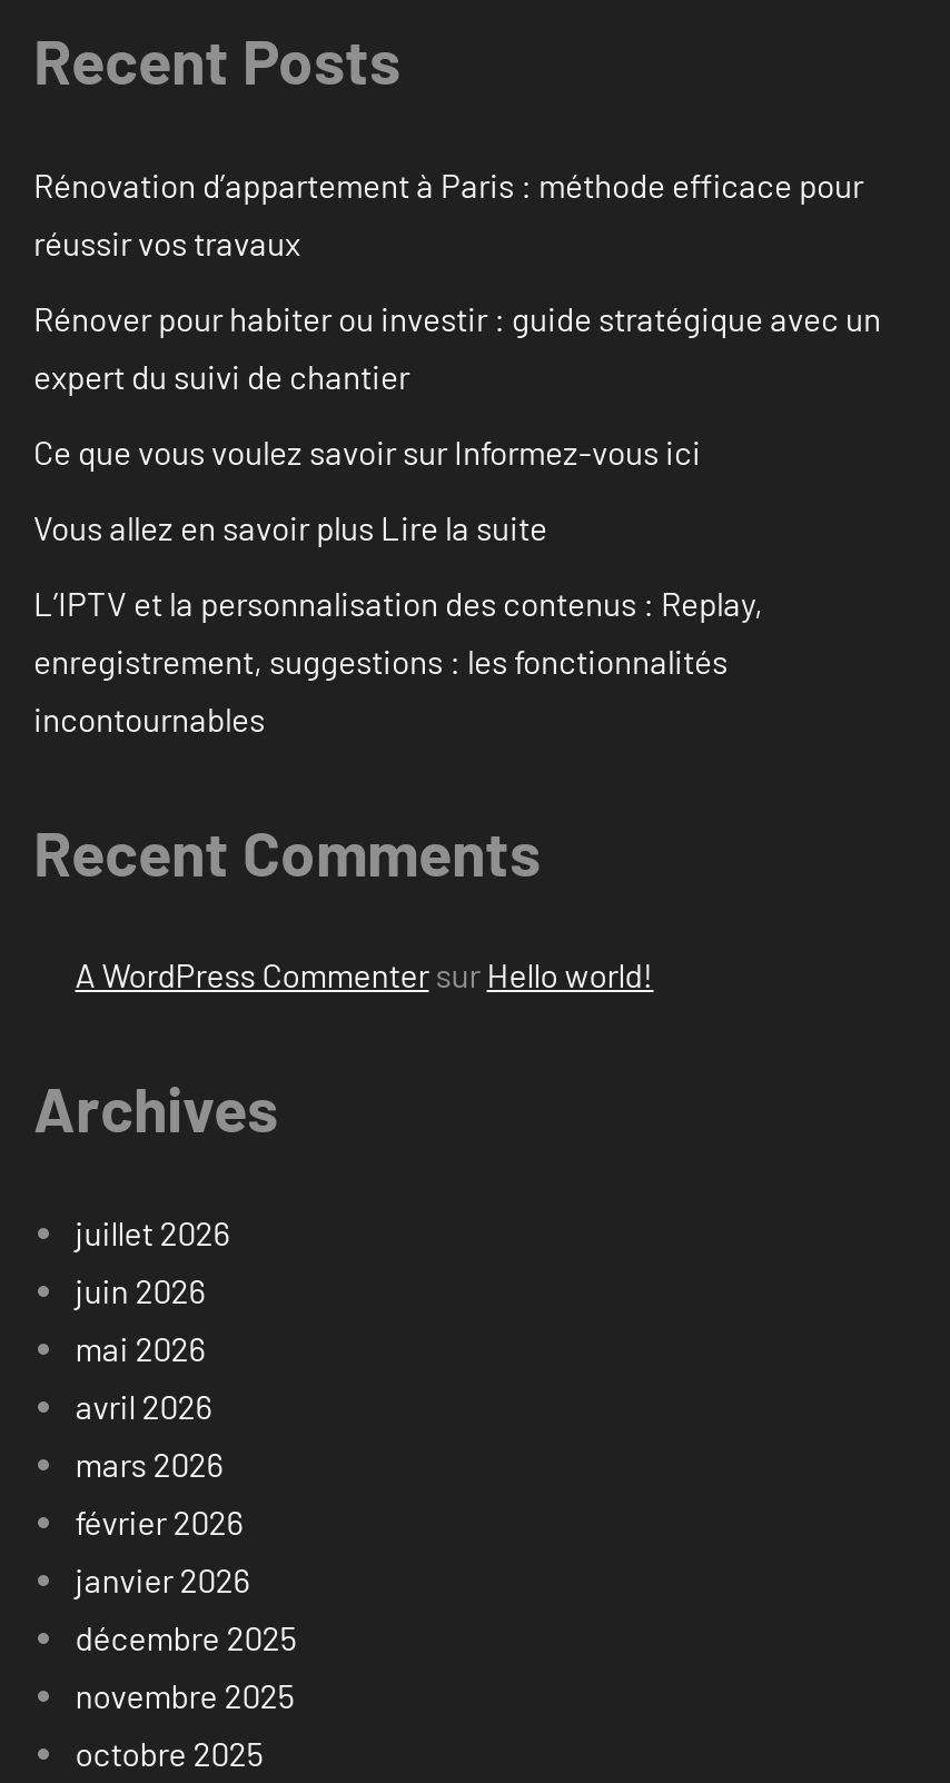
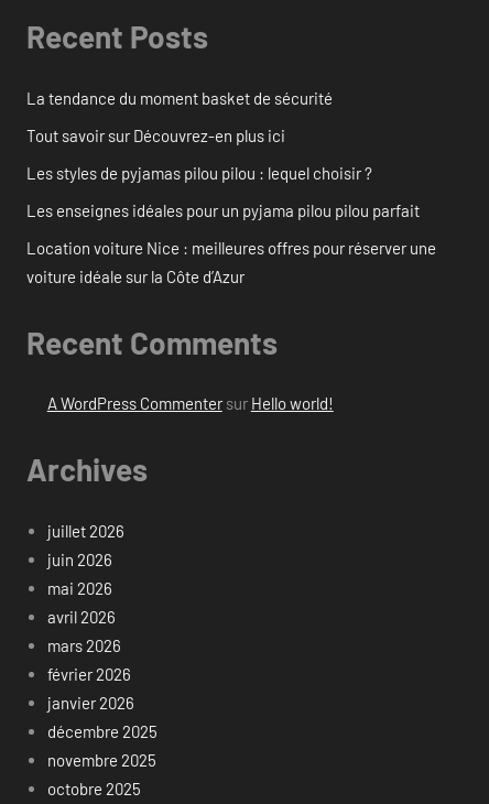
[33,164,863,262] Rénovation d’appartement à Paris : méthode efficace pour | réussir vos travaux -> [26,88,333,108] La tendance du moment basket de sécurité
[33,298,881,396] Rénover pour habiter ou investir : guide stratégique avec un | expert du suivi de chantier -> [26,125,285,145] Tout savoir sur Découvrez-en plus ici
[33,431,701,471] Ce que vous voulez savoir sur Informez-vous ici -> [26,163,372,183] Les styles de pyjamas pilou pilou : lequel choisir ?
[33,507,547,547] Vous allez en savoir plus Lire la suite -> [26,200,420,220] Les enseignes idéales pour un pyjama pilou pilou parfait
[33,582,763,738] L’IPTV et la personnalisation des contenus : Replay, | enregistrement, suggestions : les fonctionnalités | incontournables -> [26,238,436,286] Location voiture Nice : meilleures offres pour réserver une | voiture idéale sur la Côte d’Azur

